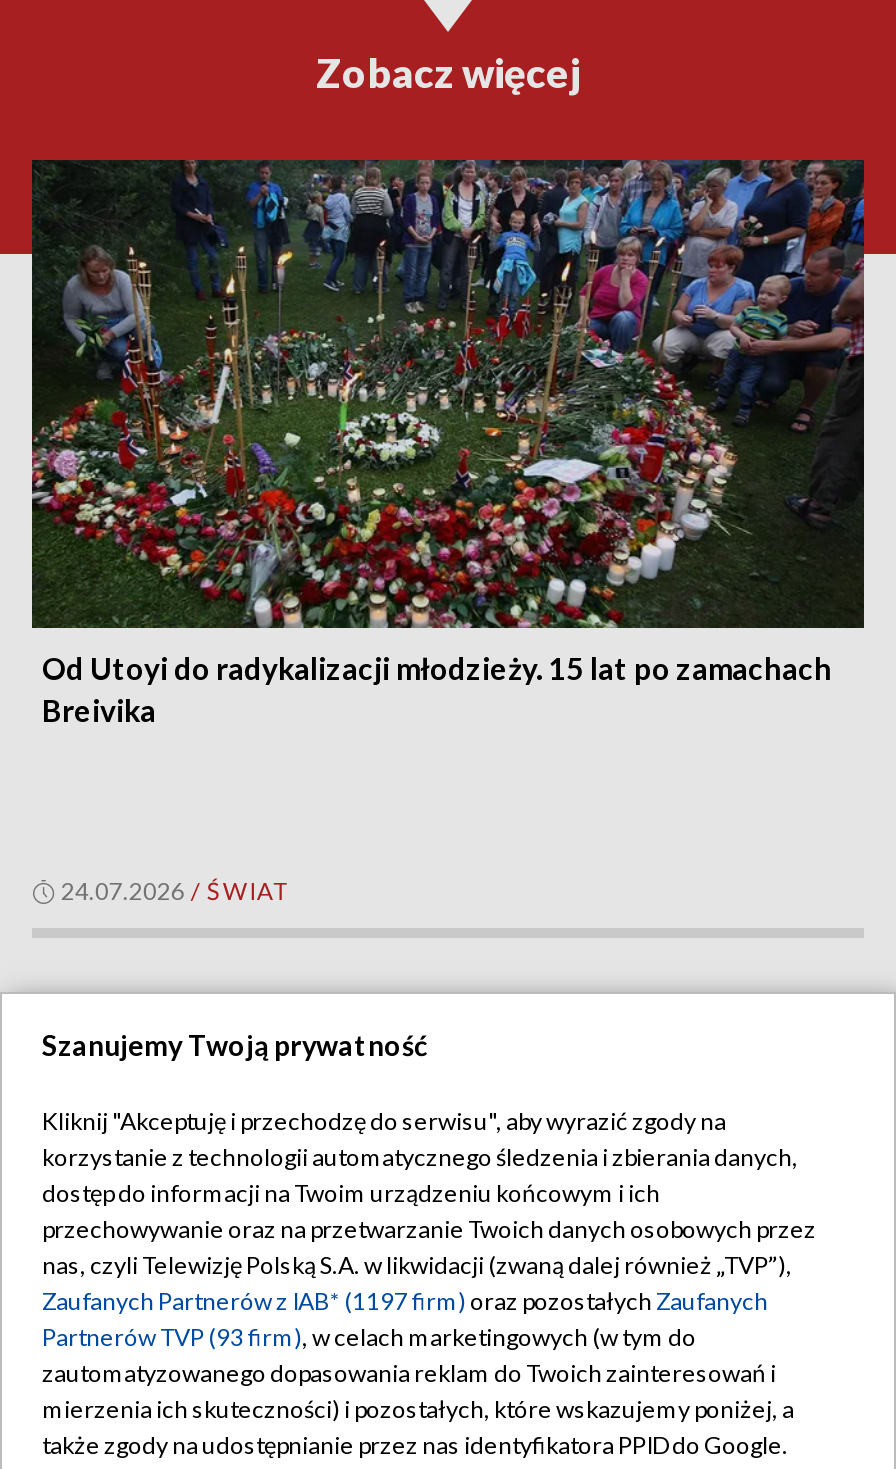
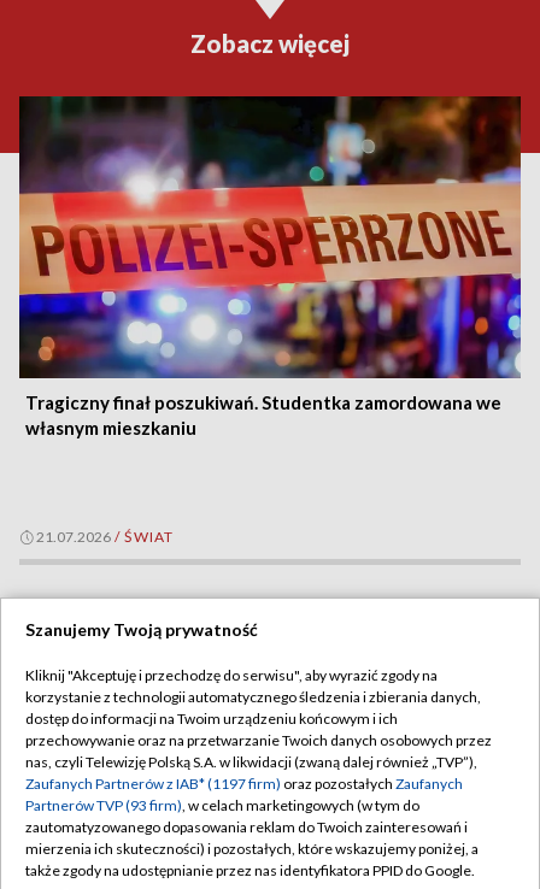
[30,158,866,728] [image] | Od Utoyi do radykalizacji młodzieży. 15 lat po zamachach | Breivika -> [18,95,522,438] [image] | Tragiczny finał poszukiwań. Studentka zamordowana we | własnym mieszkaniu
[61,876,289,906] 24.07.2026 / ŚWIAT -> [37,528,174,546] 21.07.2026 / ŚWIAT

